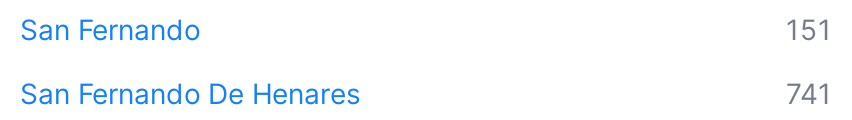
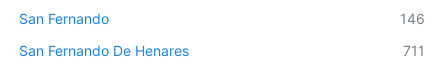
[786,11,832,45] 151 -> [400,10,425,27] 146
[786,75,832,109] 741 -> [403,42,425,59] 711

